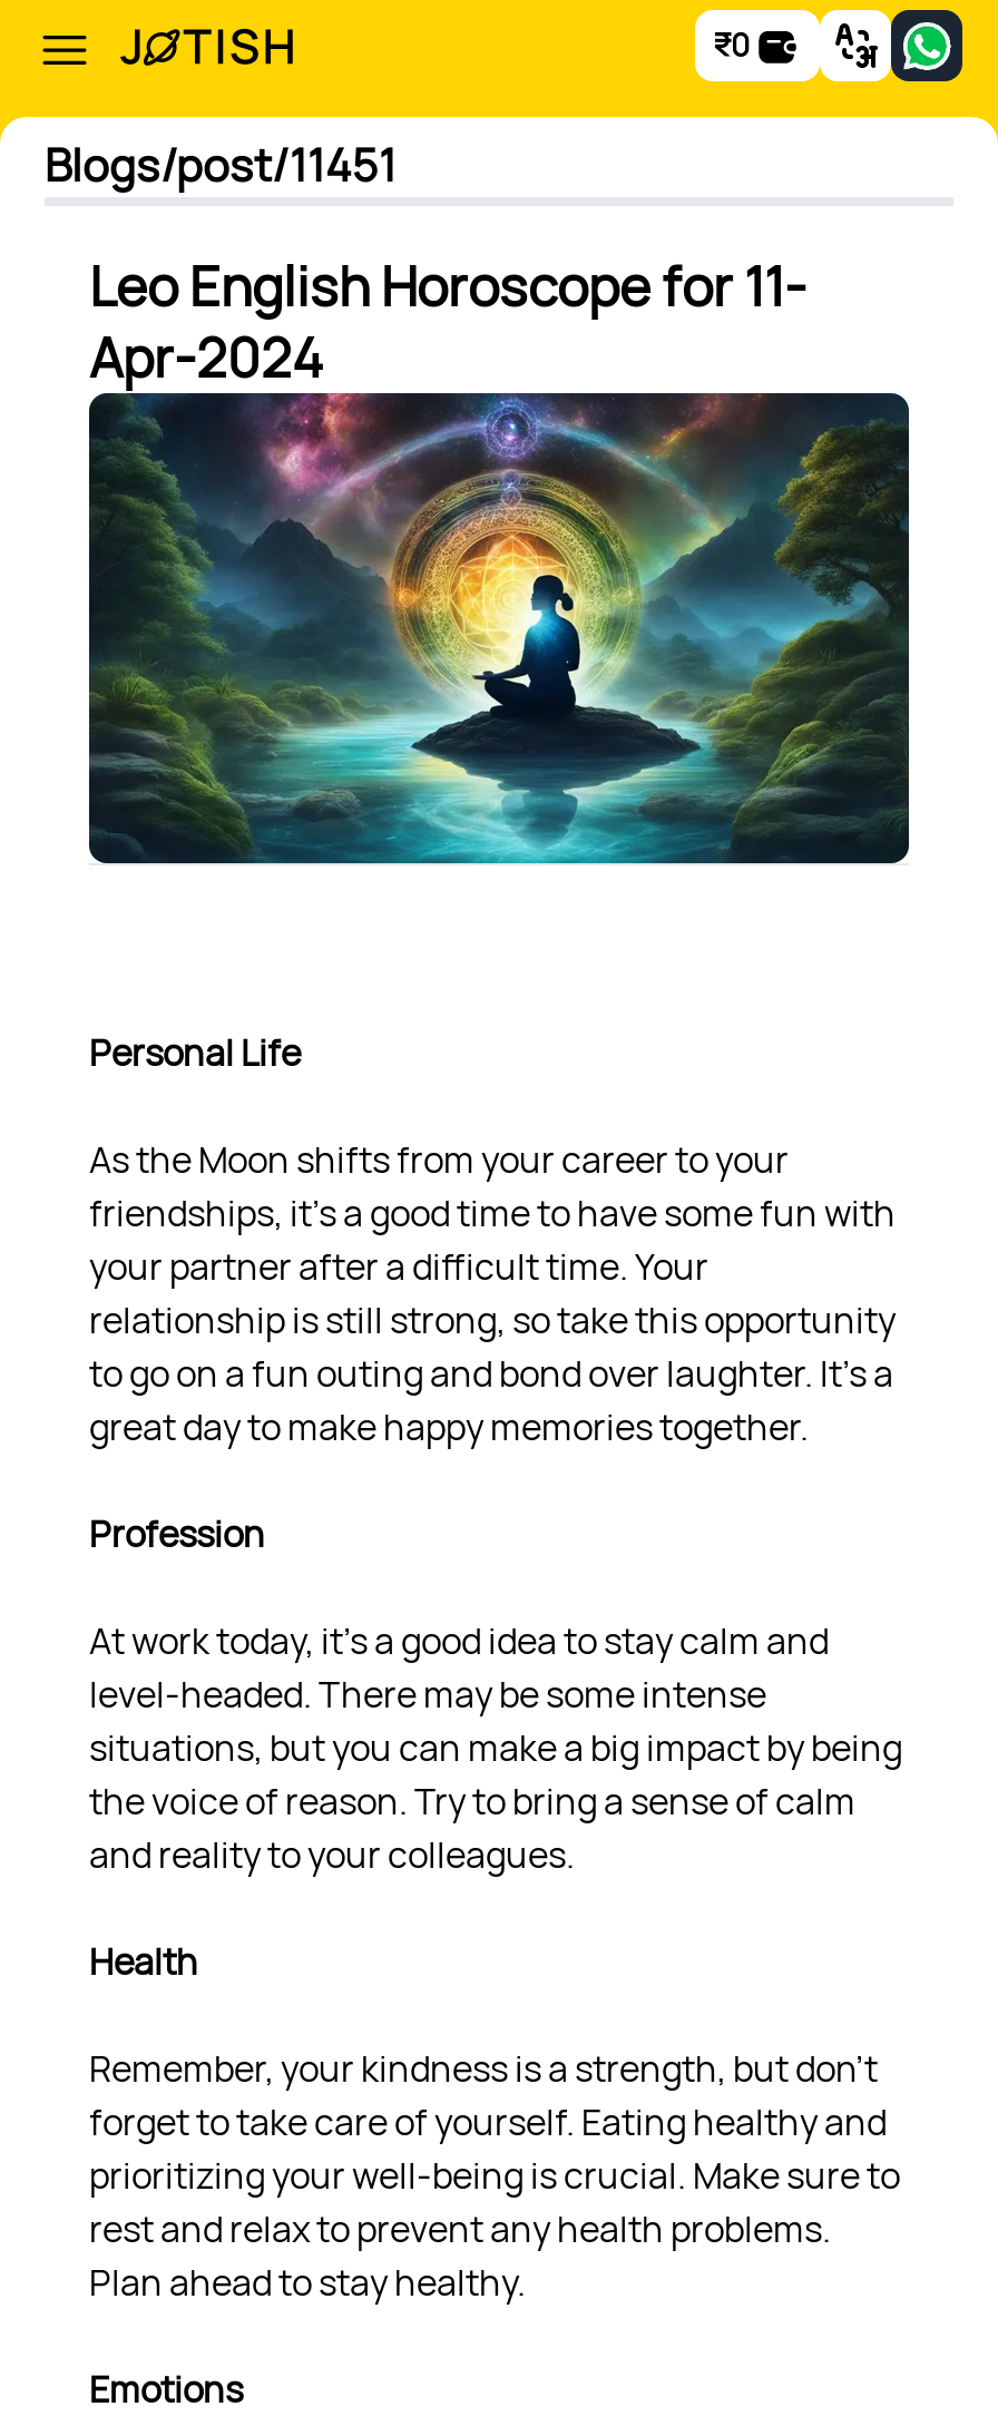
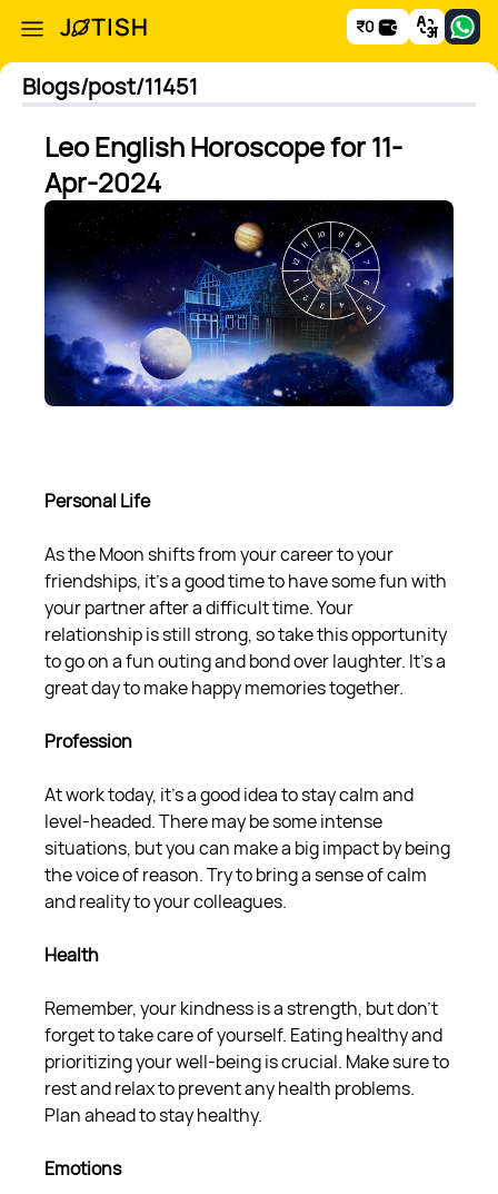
[89,391,909,865] [image] -> [43,199,455,407] [image]

